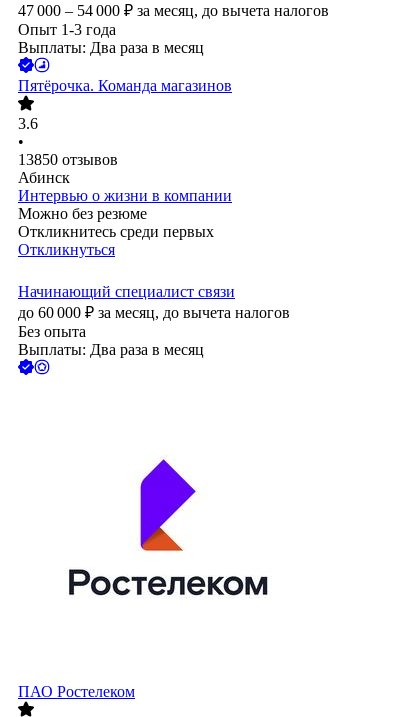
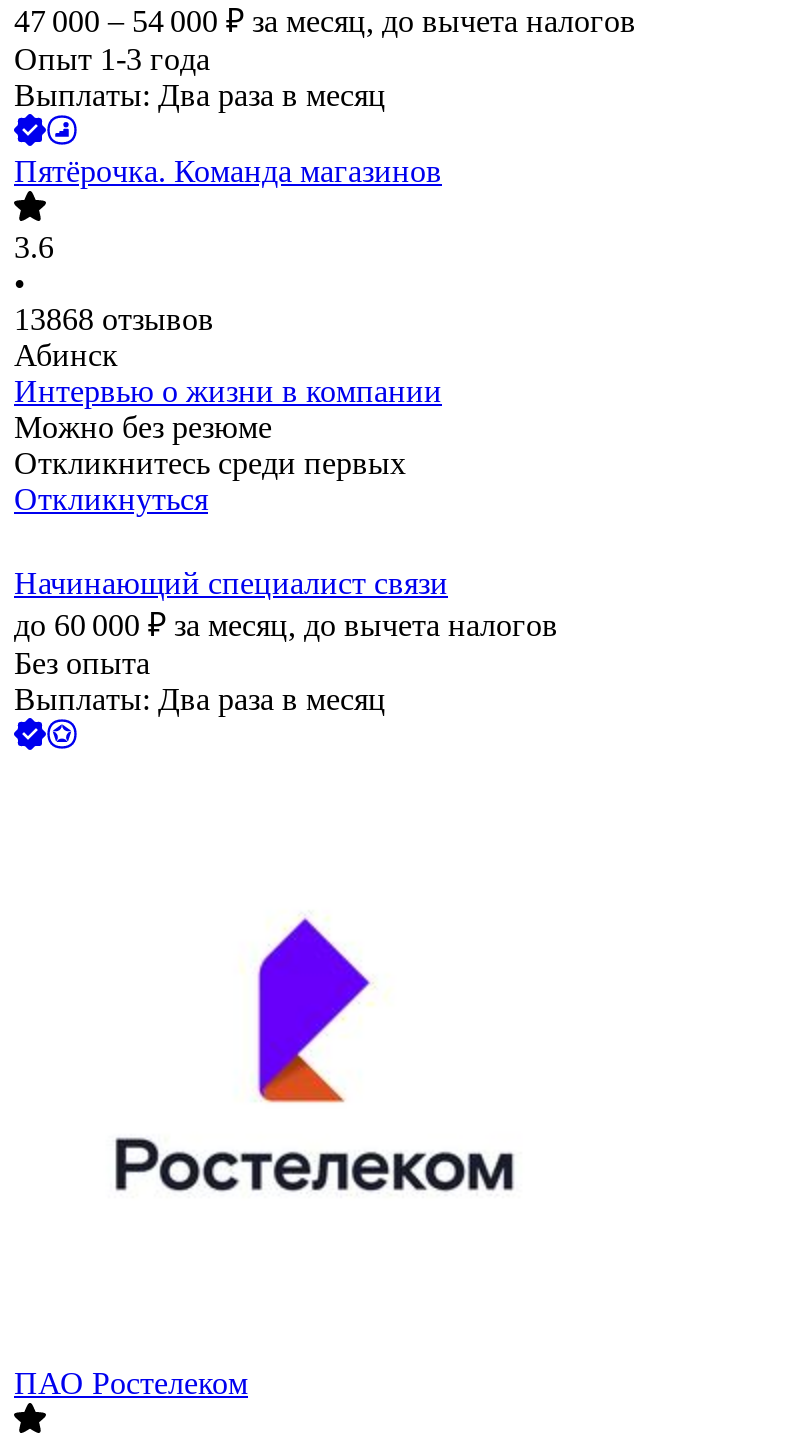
[18,151,118,168] 13850 отзывов -> [14,303,214,337] 13868 отзывов

